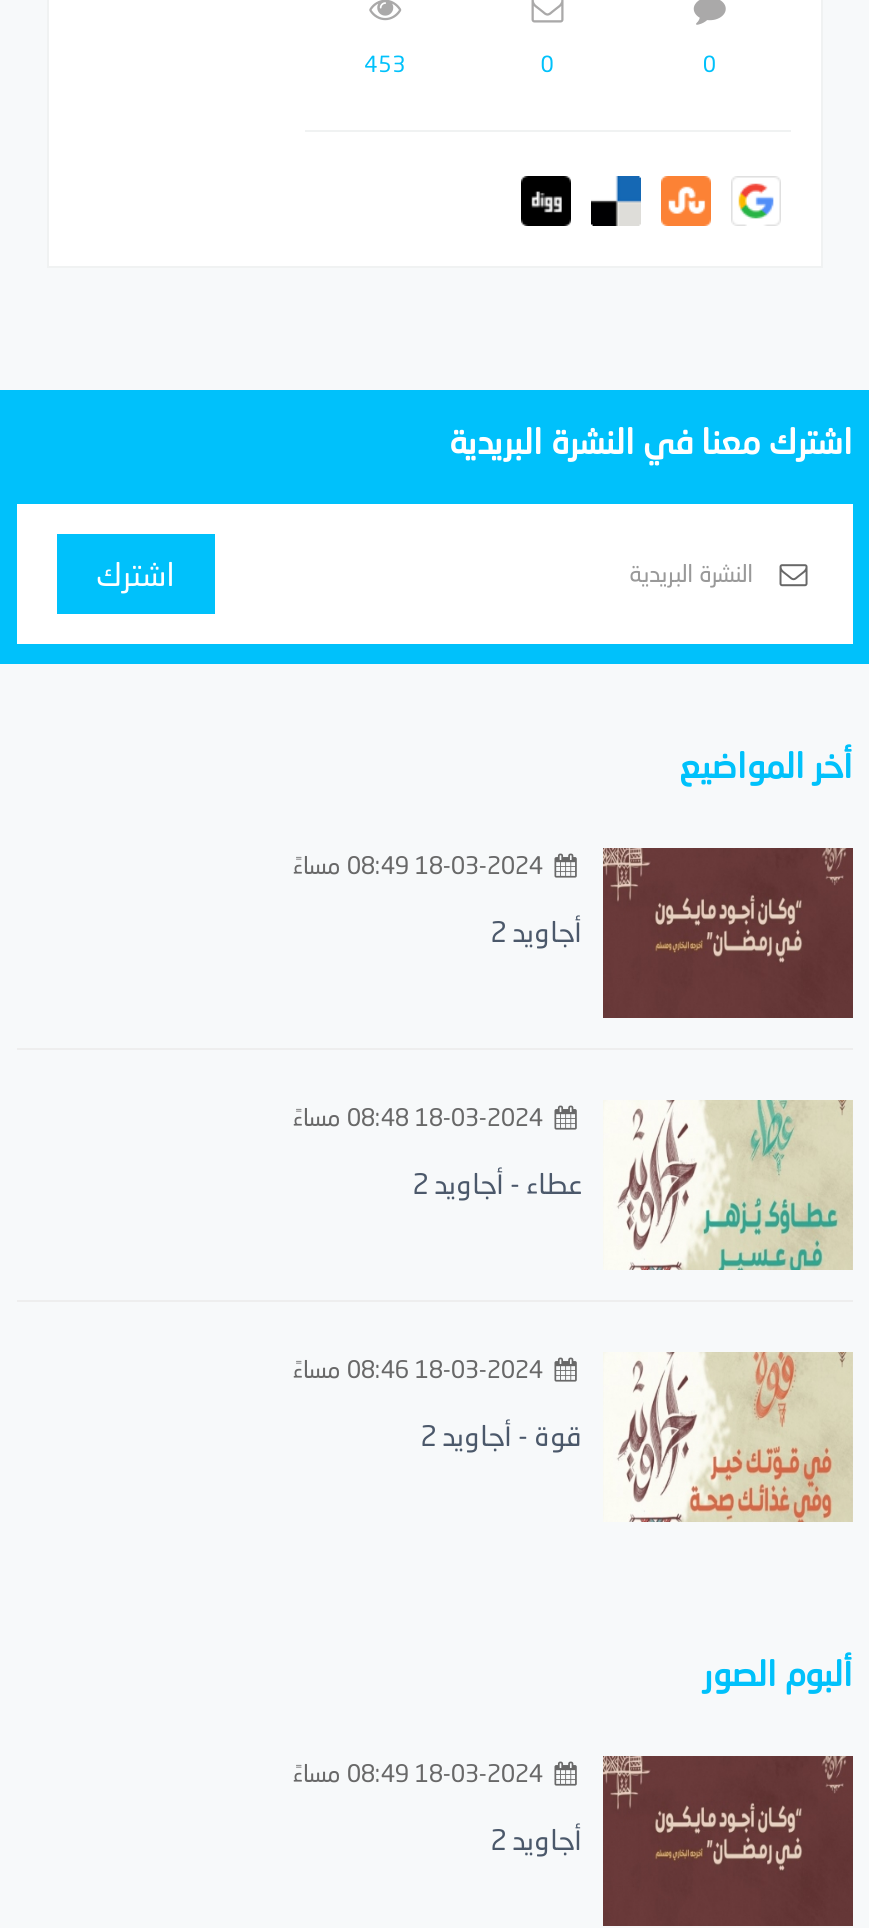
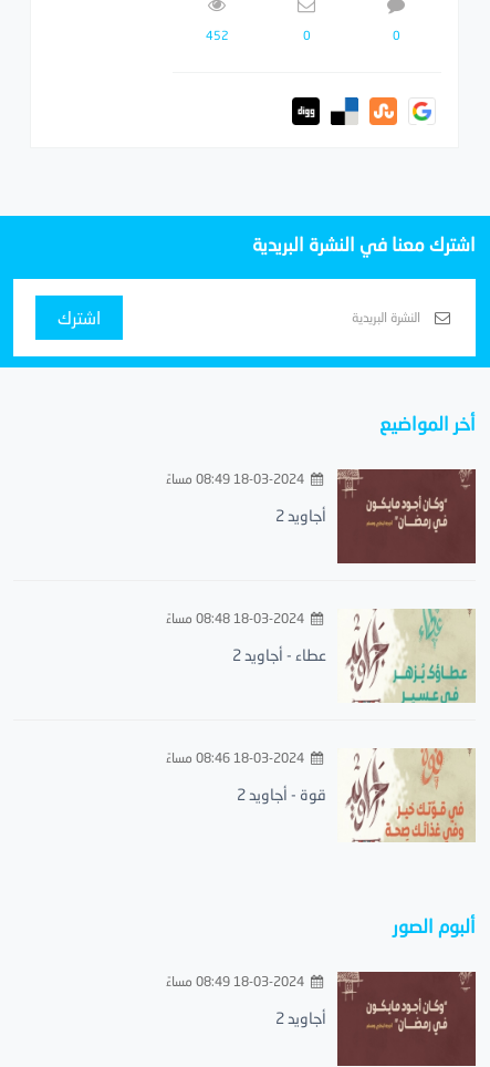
[364,50,406,76] 453 -> [205,28,229,42] 452

